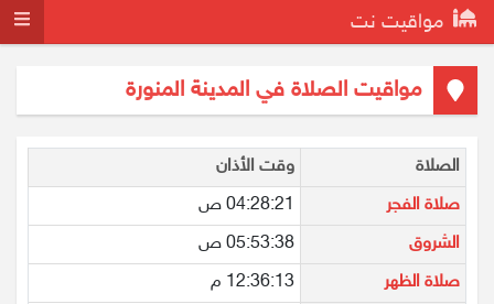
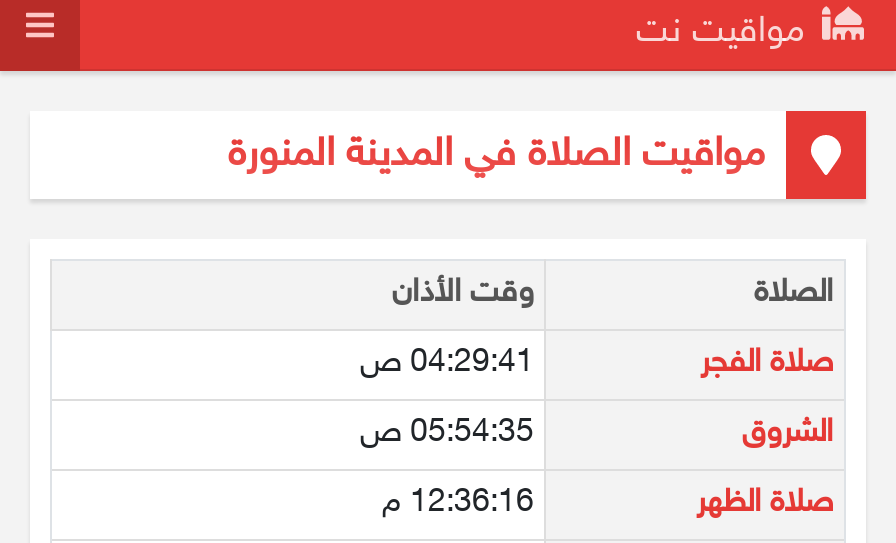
[226,195,294,216] 04:28:21 ص -> [410,345,534,383] 04:29:41 ص
[226,234,294,254] 05:53:38 ص -> [410,415,534,453] 05:54:35 ص
[226,272,294,293] 12:36:13 م -> [410,485,534,523] 12:36:16 م

